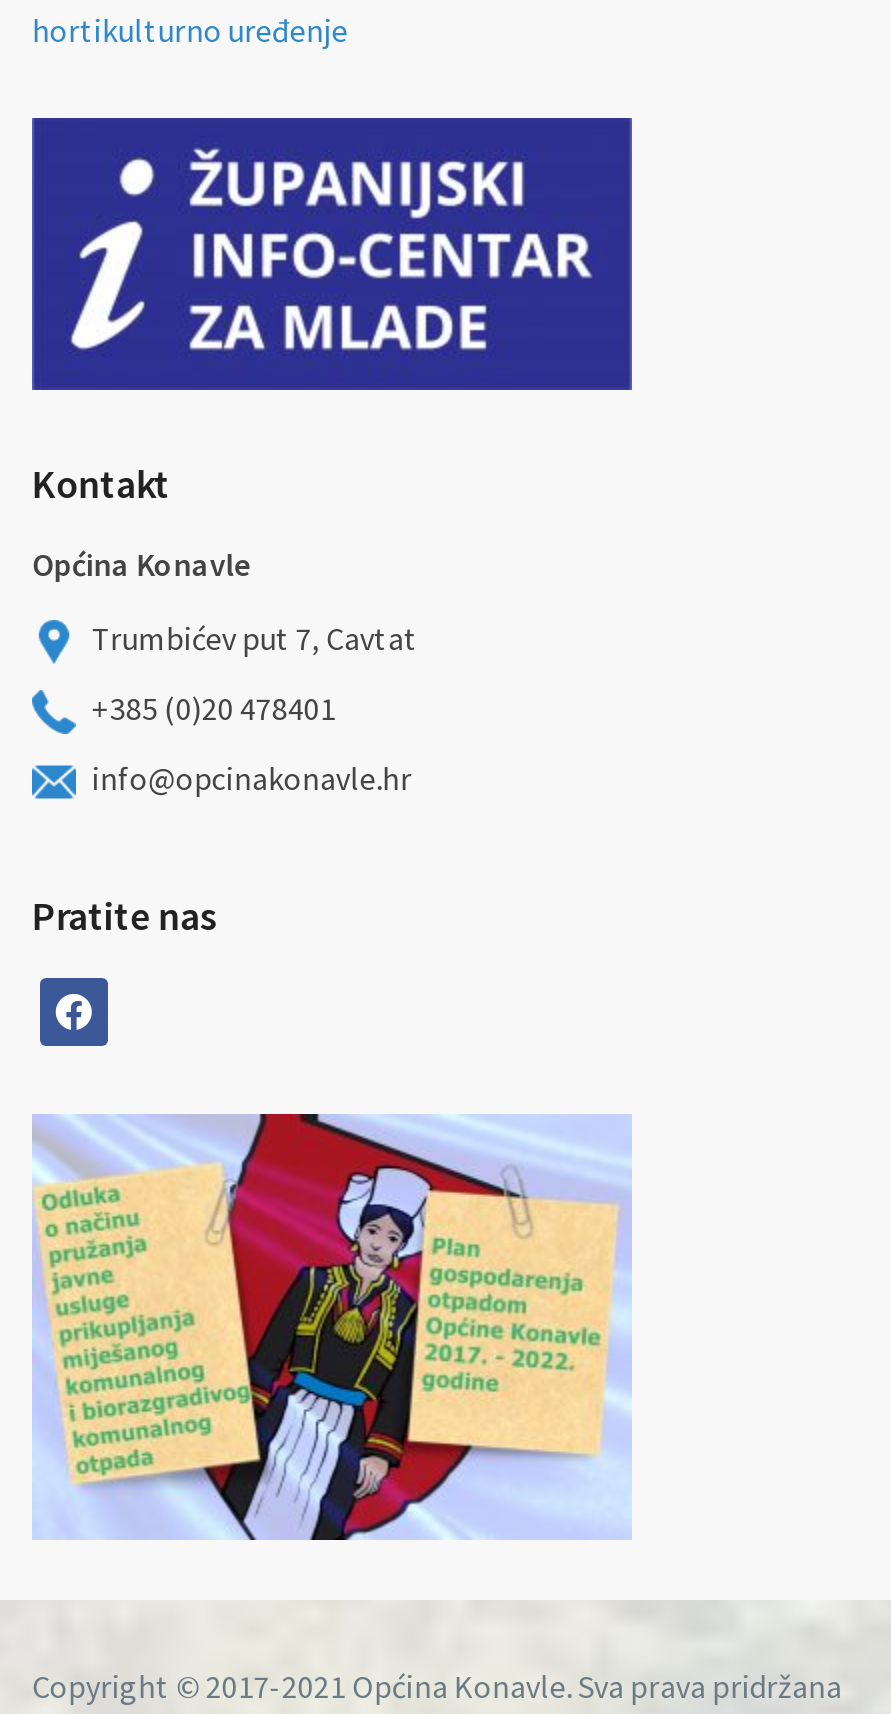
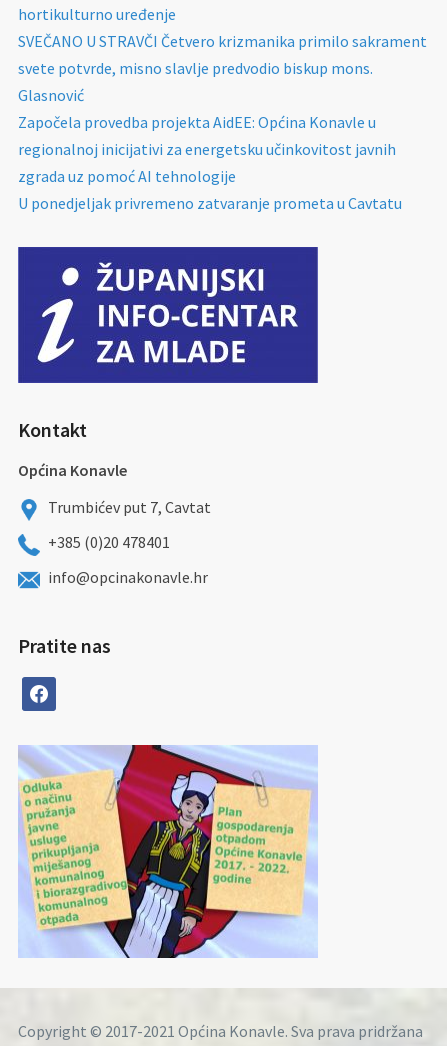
none -> [18,31,427,213] SVEČANO U STRAVČI Četvero krizmanika primilo sakrament | svete potvrde, misno slavlje predvodio biskup mons. | Glasnović | Započela provedba projekta AidEE: Općina Konavle u | regionalnoj inicijativi za energetsku učinkovitost javnih | zgrada uz pomoć AI tehnologije | U ponedjeljak privremeno zatvaranje prometa u Cavtatu

